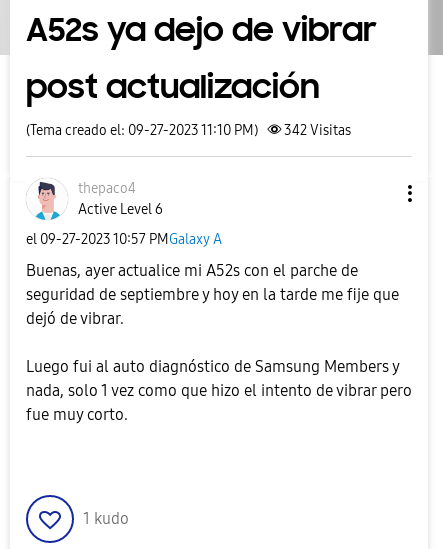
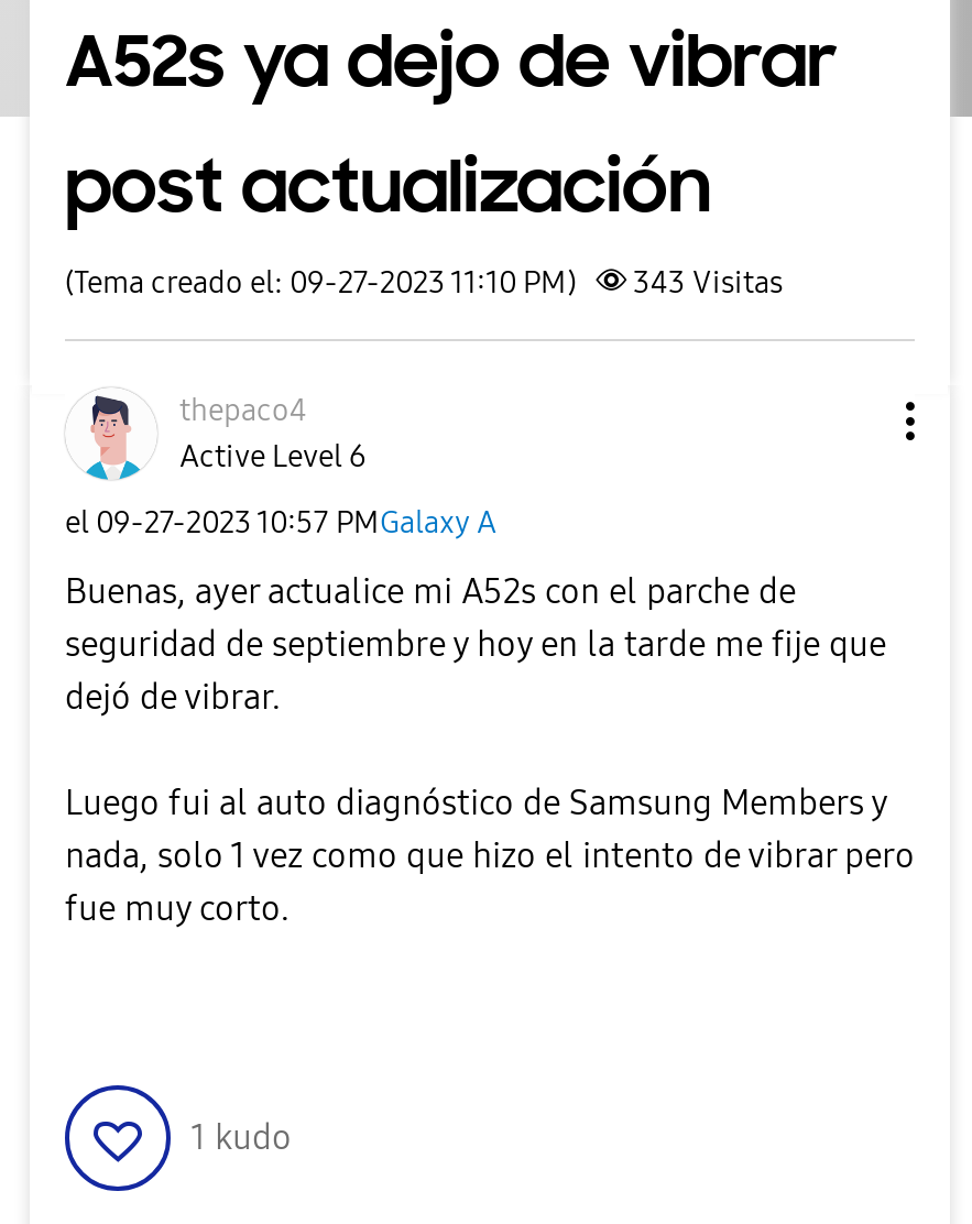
[26,122,351,139] (Tema creado el: 09-27-2023 11:10 PM) 342 Visitas -> [65,264,783,302] (Tema creado el: 09-27-2023 11:10 PM) 343 Visitas

